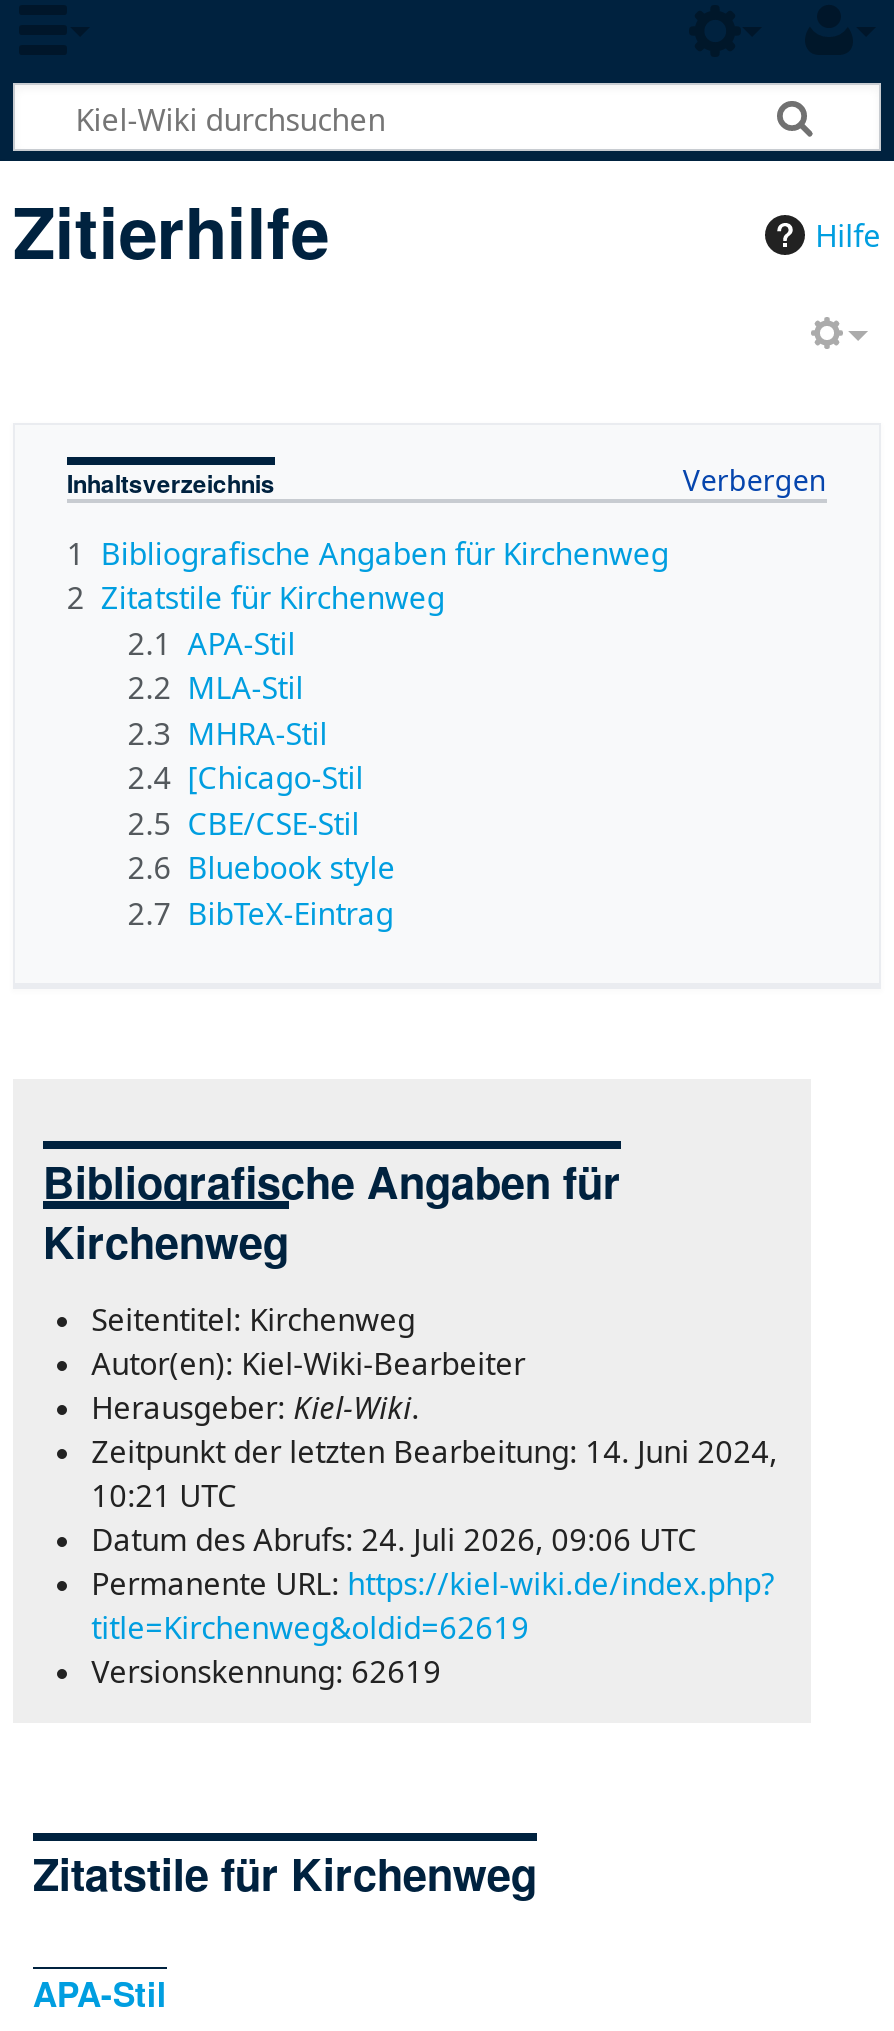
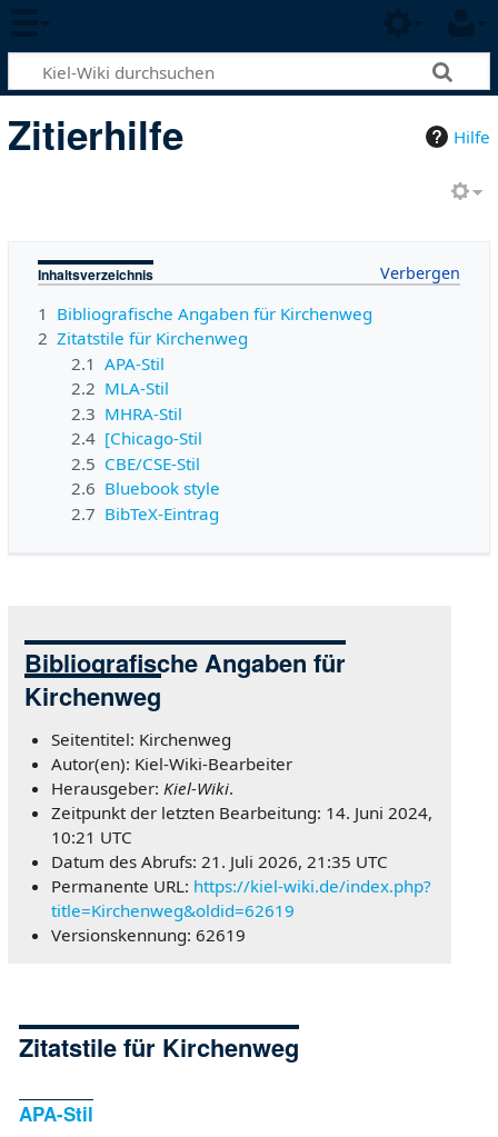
[91,1520,697,1560] Datum des Abrufs: 24. Juli 2026, 09:06 UTC -> [51,851,388,873] Datum des Abrufs: 21. Juli 2026, 21:35 UTC

